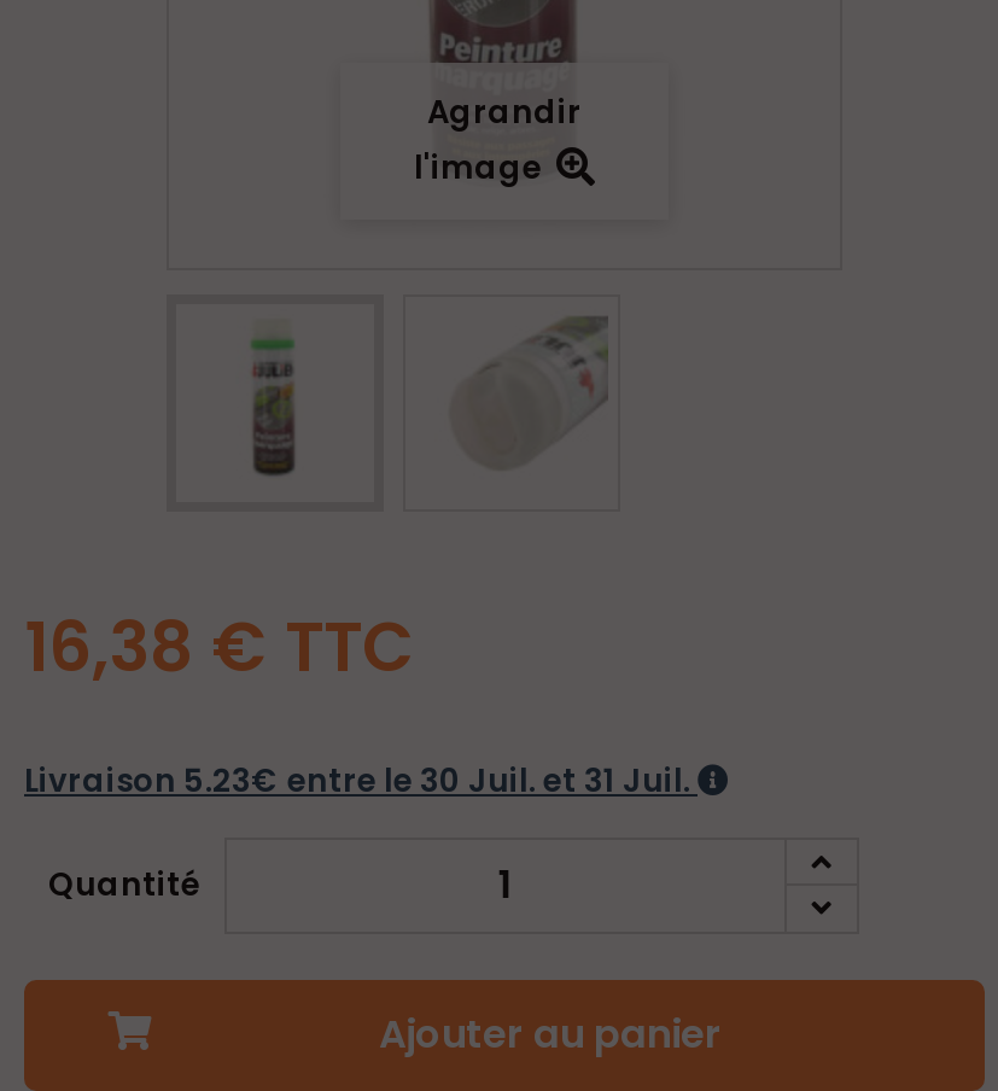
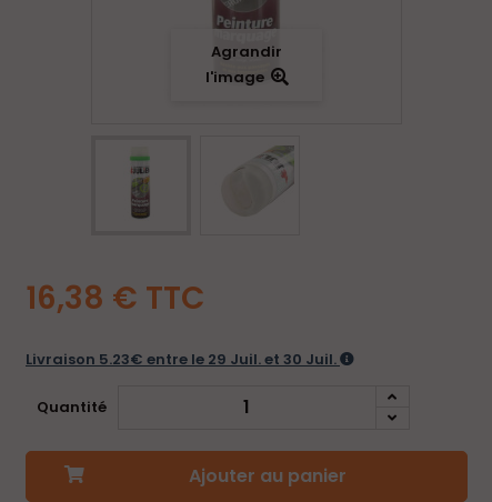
[24,759,698,805] Livraison 5.23€ entre le 30 Juil. et 31 Juil. -> [26,349,340,370] Livraison 5.23€ entre le 29 Juil. et 30 Juil.

